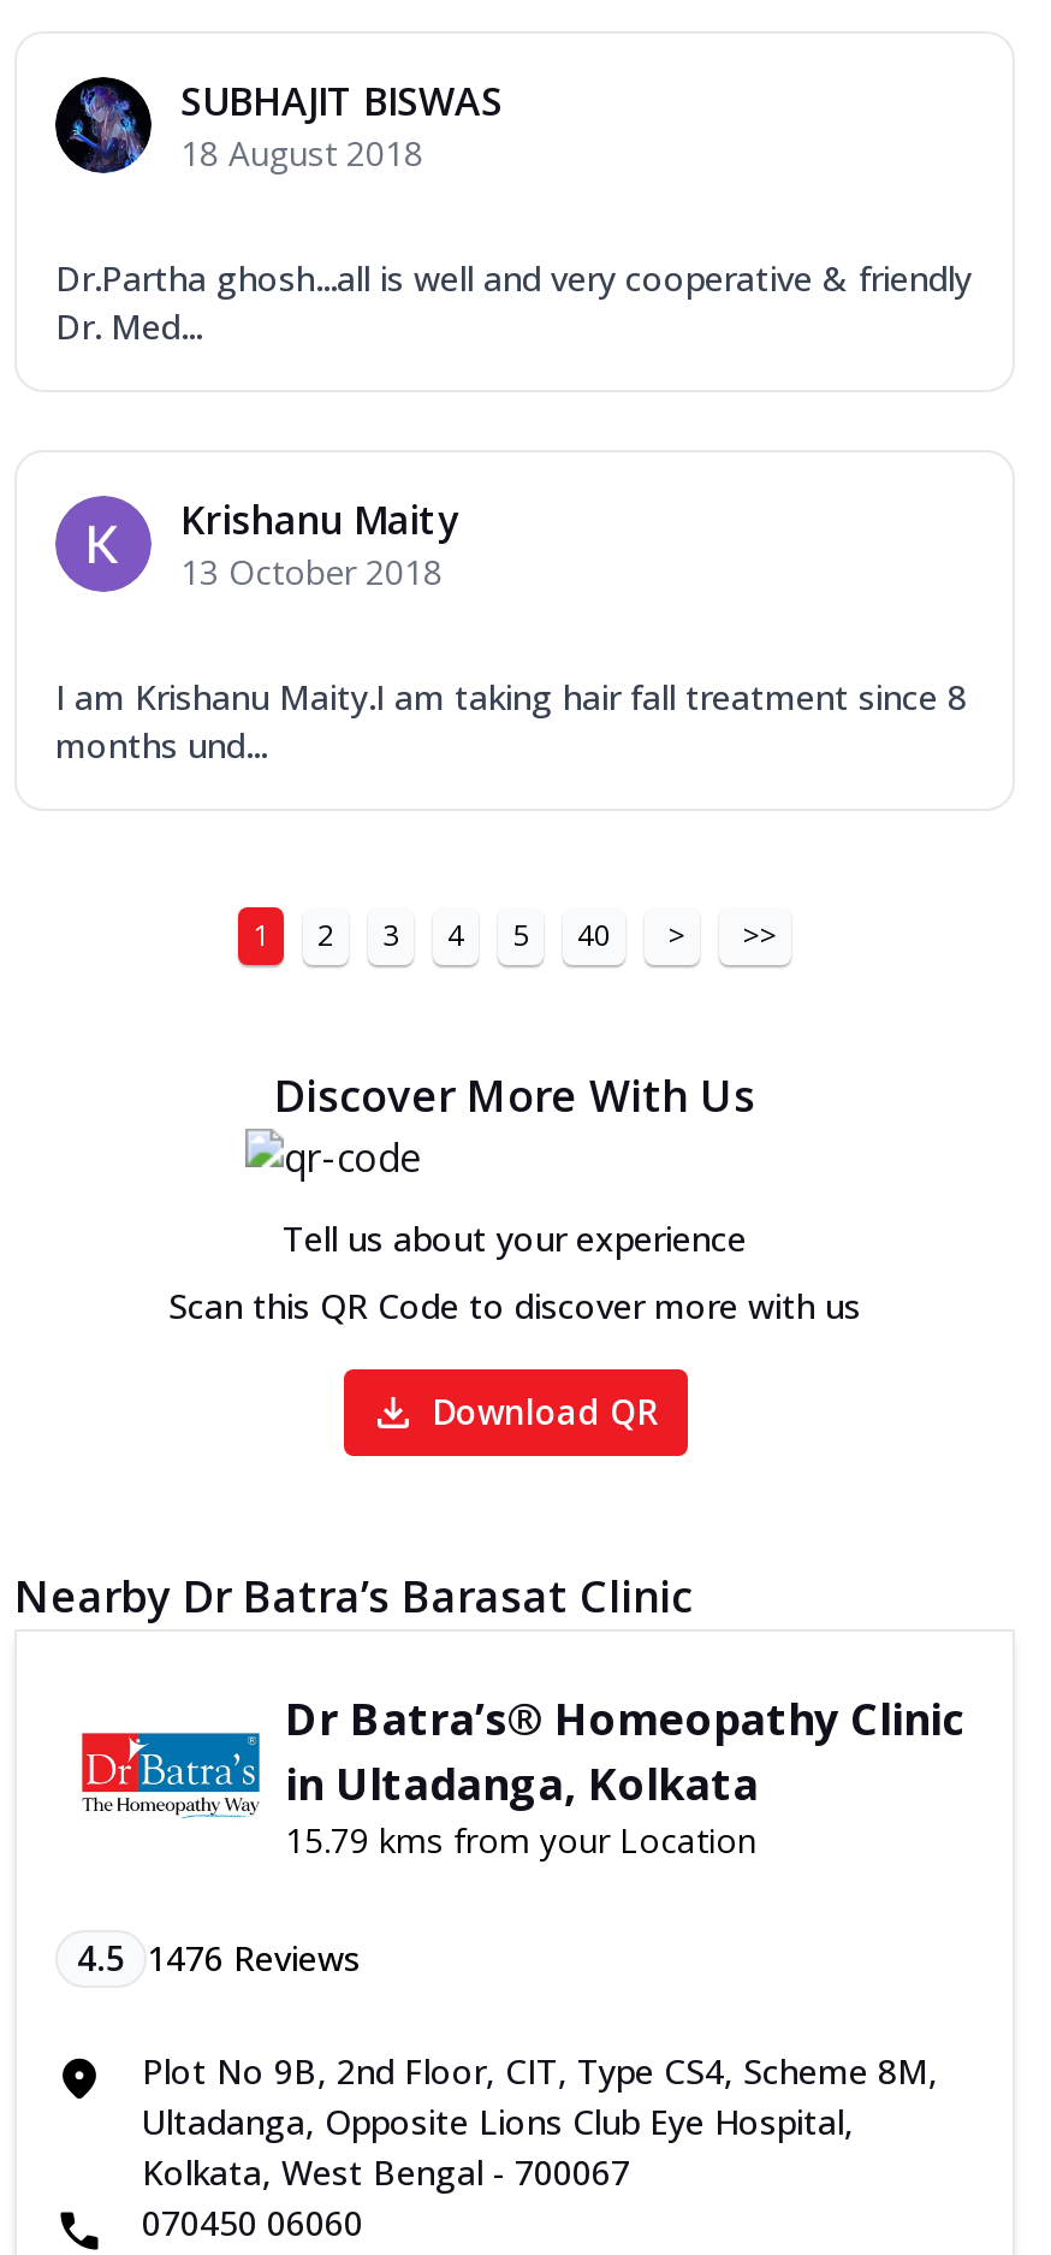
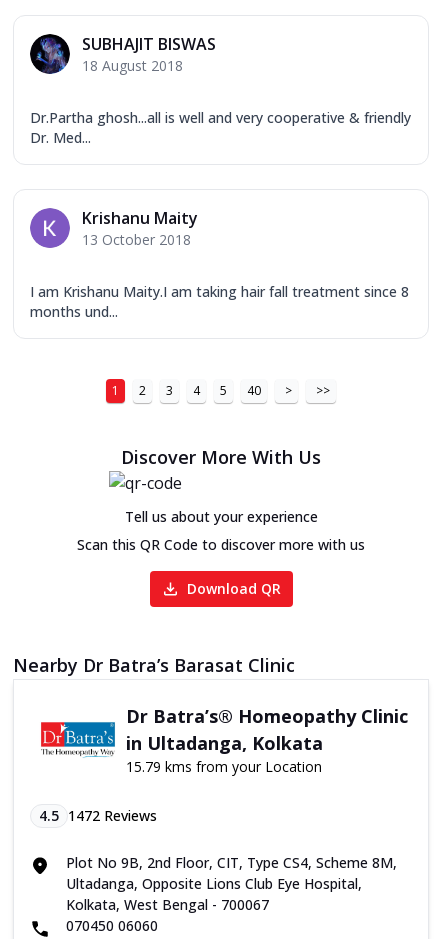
[77,1936,361,1981] 4.5 1476 Reviews -> [39,806,157,825] 4.5 1472 Reviews

